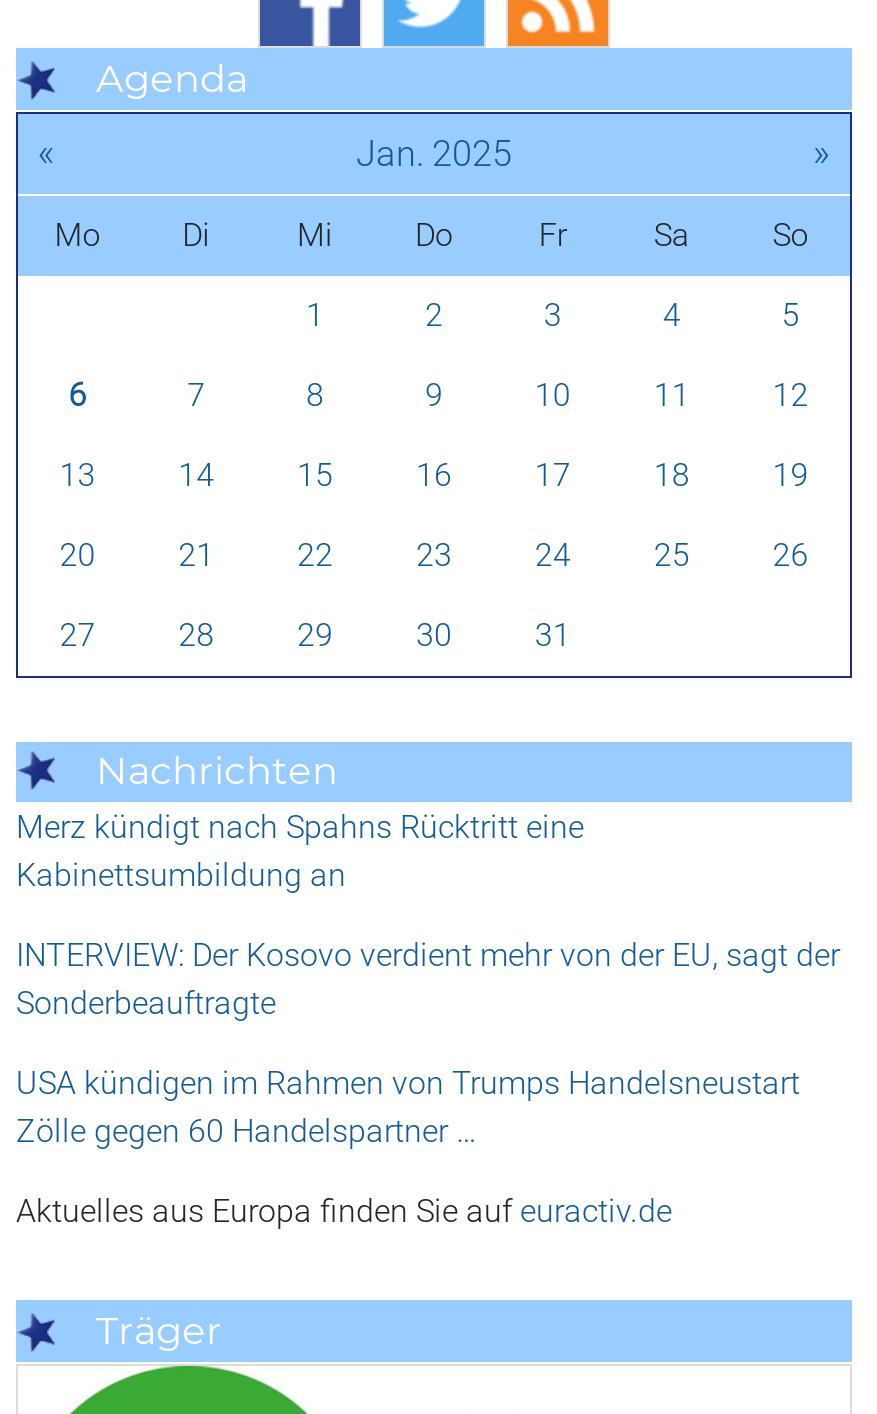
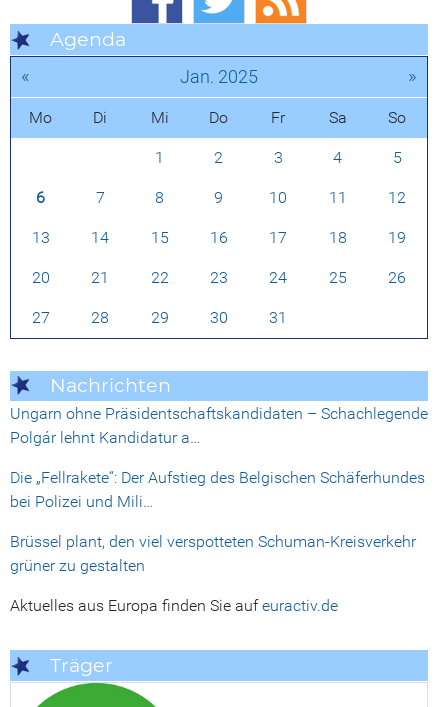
[16,809,584,895] Merz kündigt nach Spahns Rücktritt eine | Kabinettsumbildung an -> [10,404,428,447] Ungarn ohne Präsidentschaftskandidaten – Schachlegende | Polgár lehnt Kandidatur a…
[16,937,840,1023] INTERVIEW: Der Kosovo verdient mehr von der EU, sagt der | Sonderbeauftragte -> [10,468,425,511] Die „Fellrakete“: Der Aufstieg des Belgischen Schäferhundes | bei Polizei und Mili…
[16,1065,800,1151] USA kündigen im Rahmen von Trumps Handelsneustart | Zölle gegen 60 Handelspartner … -> [10,532,416,575] Brüssel plant, den viel verspotteten Schuman-Kreisverkehr | grüner zu gestalten

